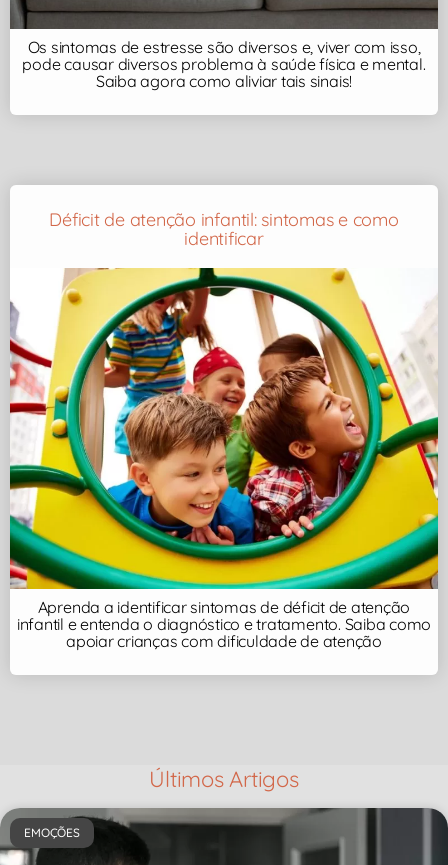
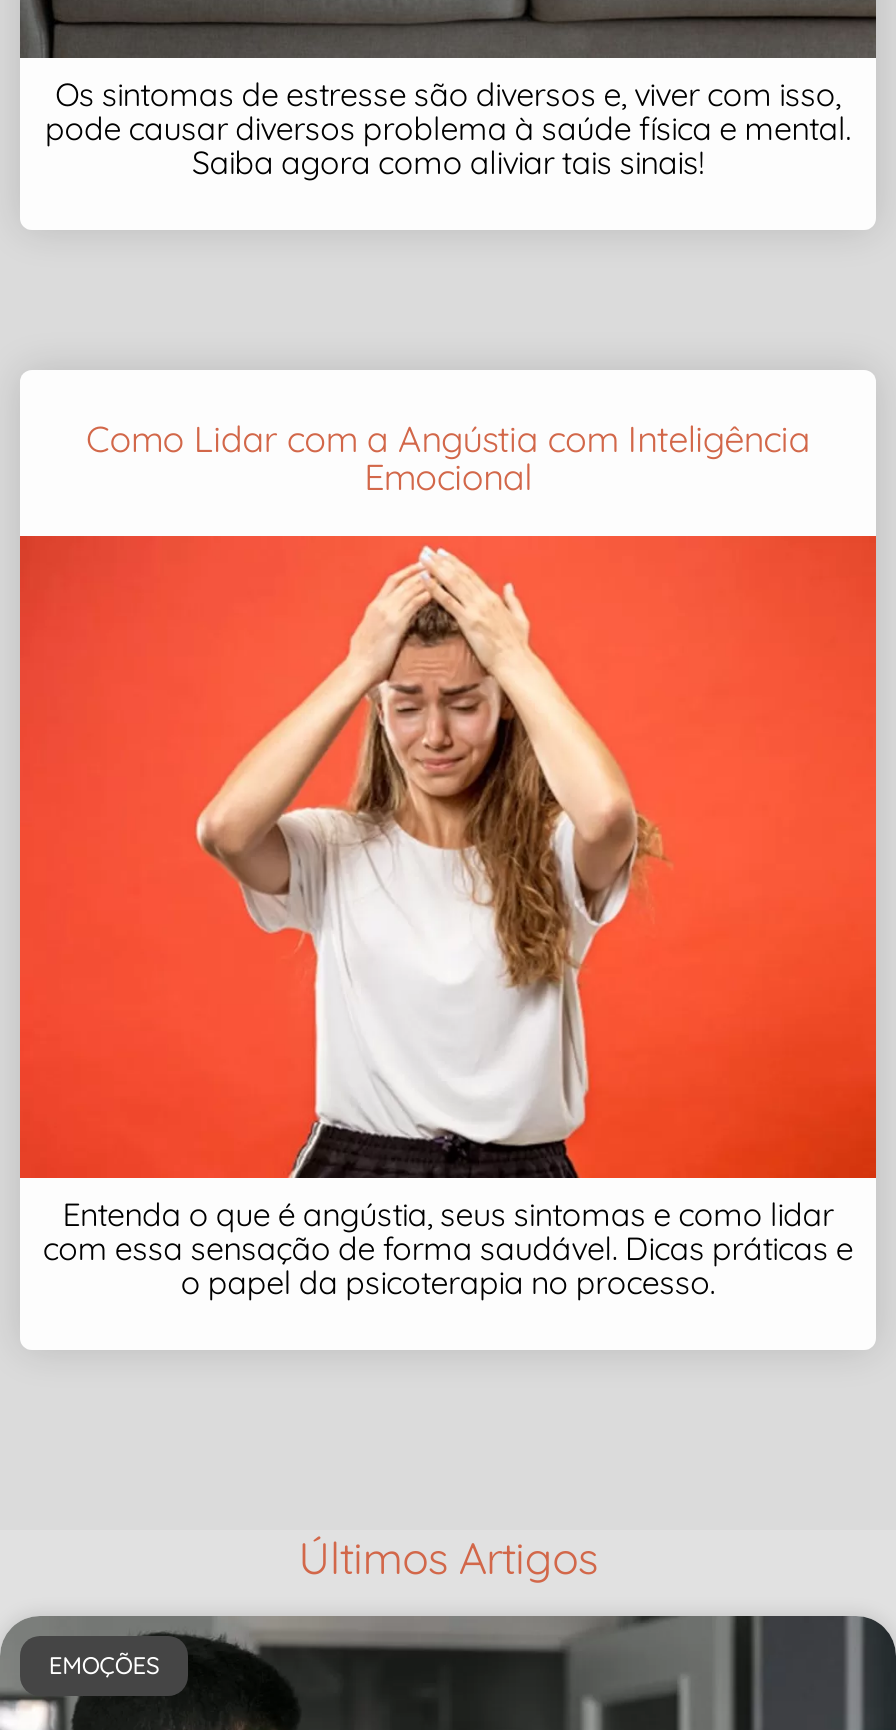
[49,208,399,250] Déficit de atenção infantil: sintomas e como | identificar -> [86,416,810,500] Como Lidar com a Angústia com Inteligência | Emocional
[9,267,439,651] [image] | Aprenda a identificar sintomas de déficit de atenção | infantil e entenda o diagnóstico e tratamento. Saiba como | apoiar crianças com dificuldade de atenção -> [18,534,878,1302] [image] | Entenda o que é angústia, seus sintomas e como lidar | com essa sensação de forma saudável. Dicas práticas e | o papel da psicoterapia no processo.

